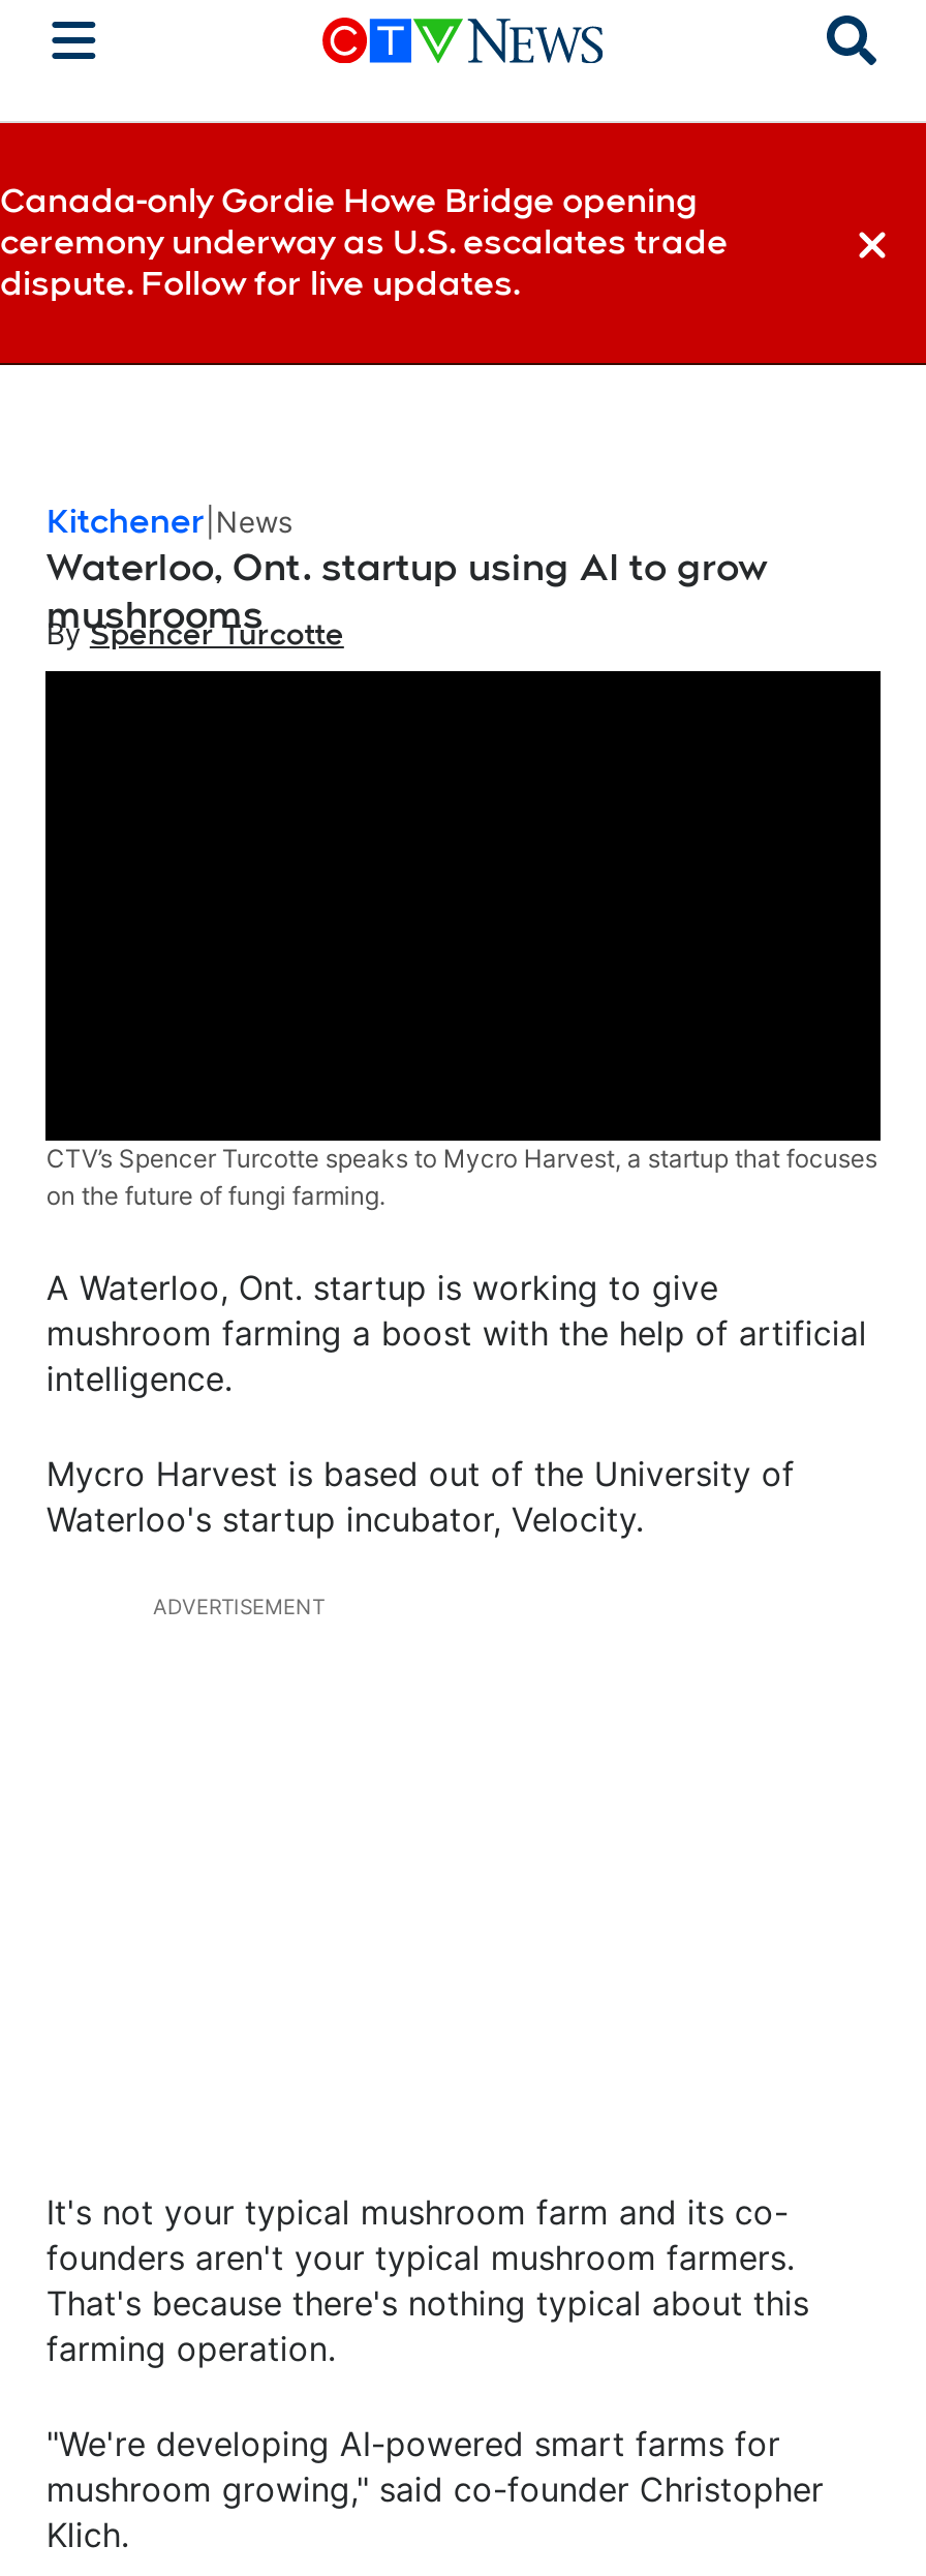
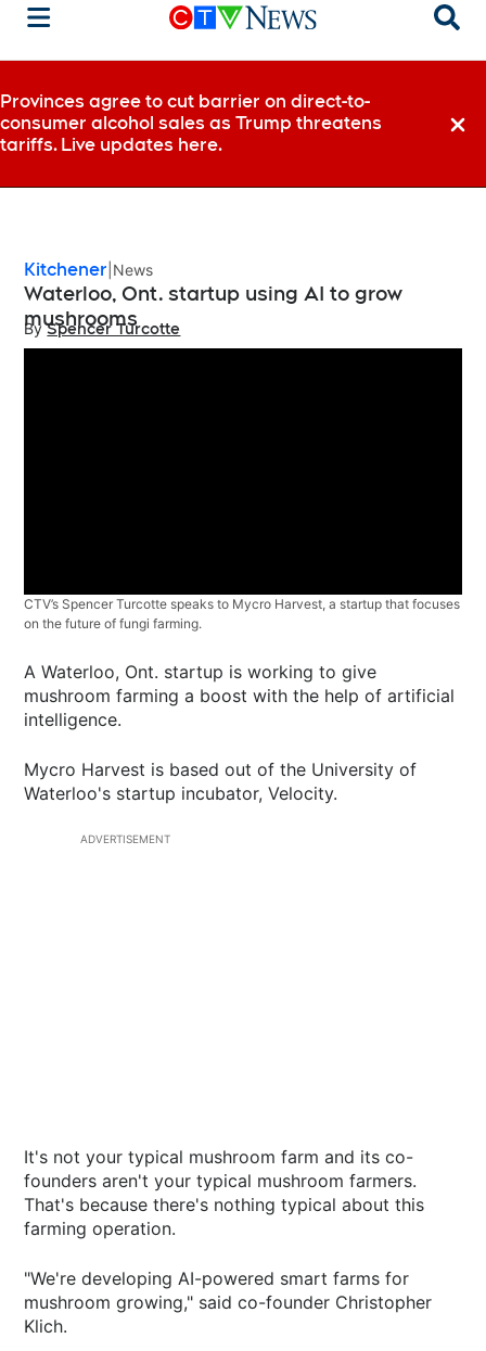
[0,181,728,303] Canada-only Gordie Howe Bridge opening | ceremony underway as U.S. escalates trade | dispute. Follow for live updates. -> [0,91,382,155] Provinces agree to cut barrier on direct-to- | consumer alcohol sales as Trump threatens | tariffs. Live updates here.

